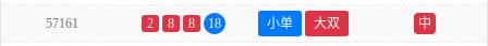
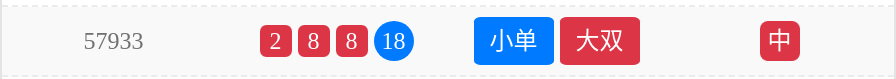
[46,16,78,31] 57161 -> [84,27,144,55] 57933

